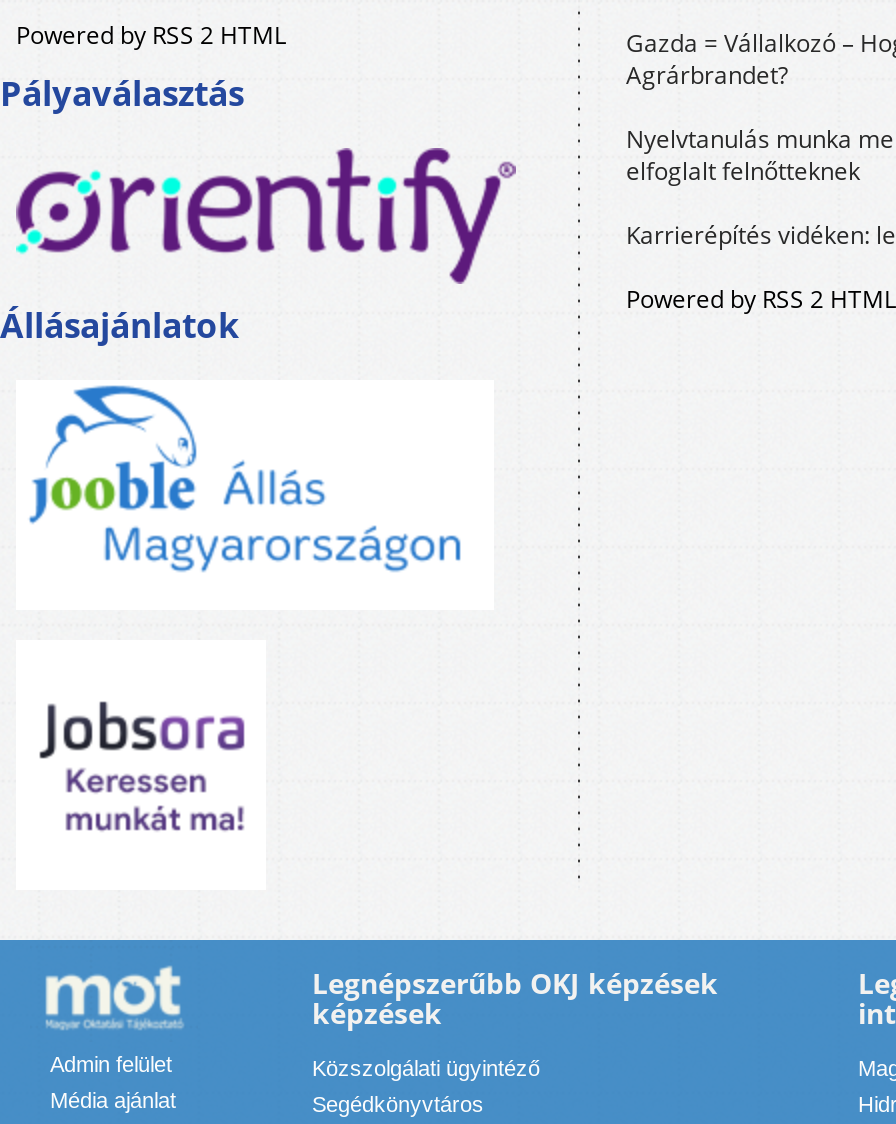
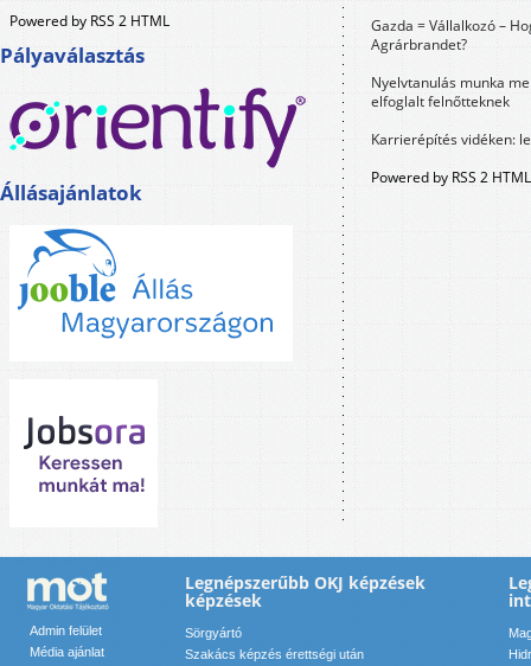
[312,1055,540,1079] Közszolgálati ügyintéző -> [185,625,242,639] Sörgyártó
[312,1091,484,1115] Segédkönyvtáros -> [185,647,364,661] Szakács képzés érettségi után

